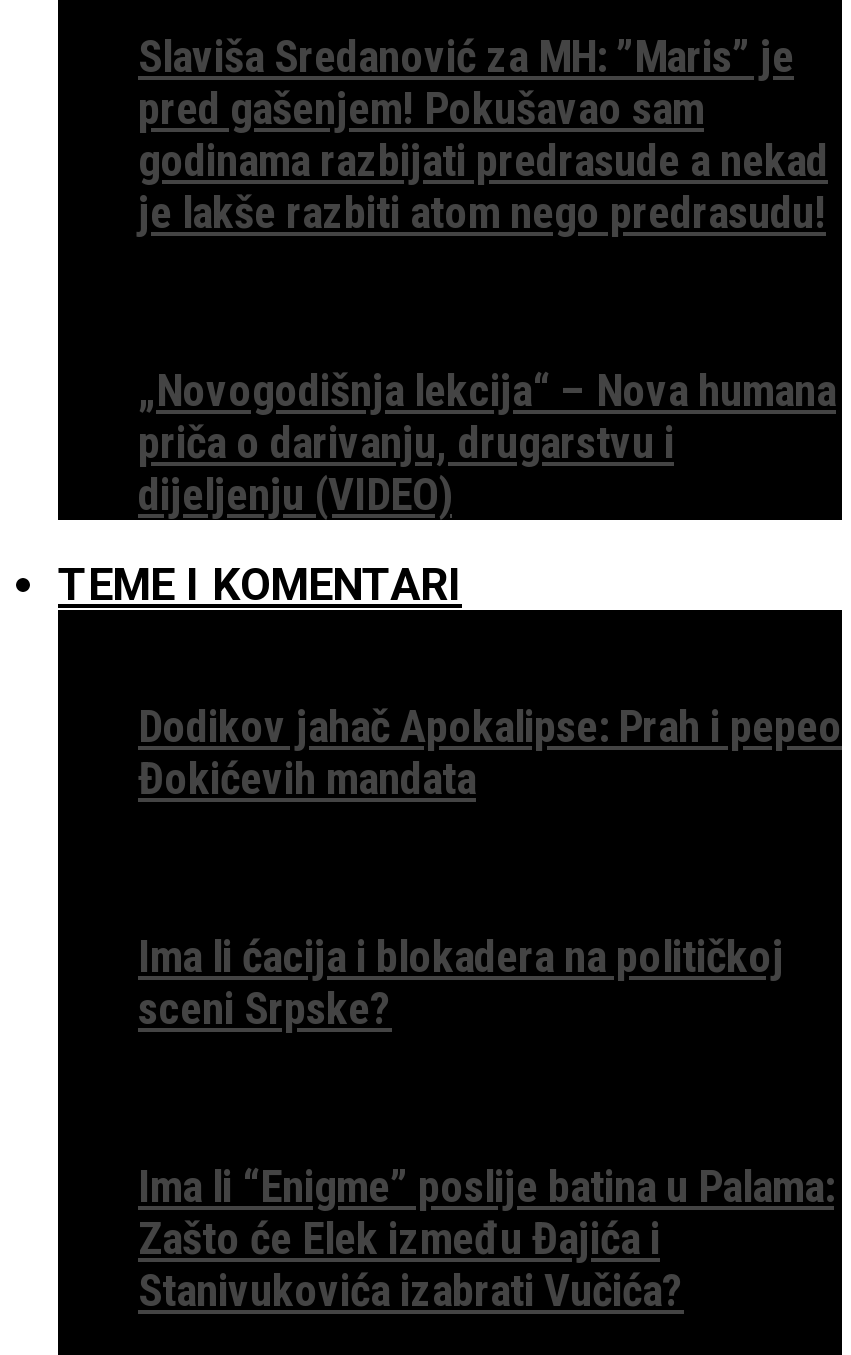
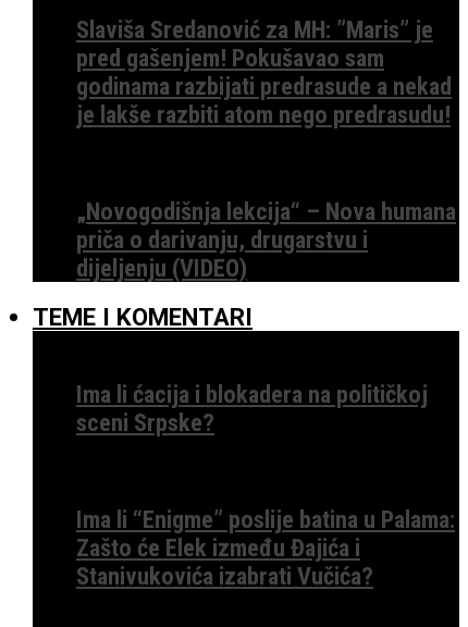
[138,699,842,803] Dodikov jahač Apokalipse: Prah i pepeo | Đokićevih mandata -> none

